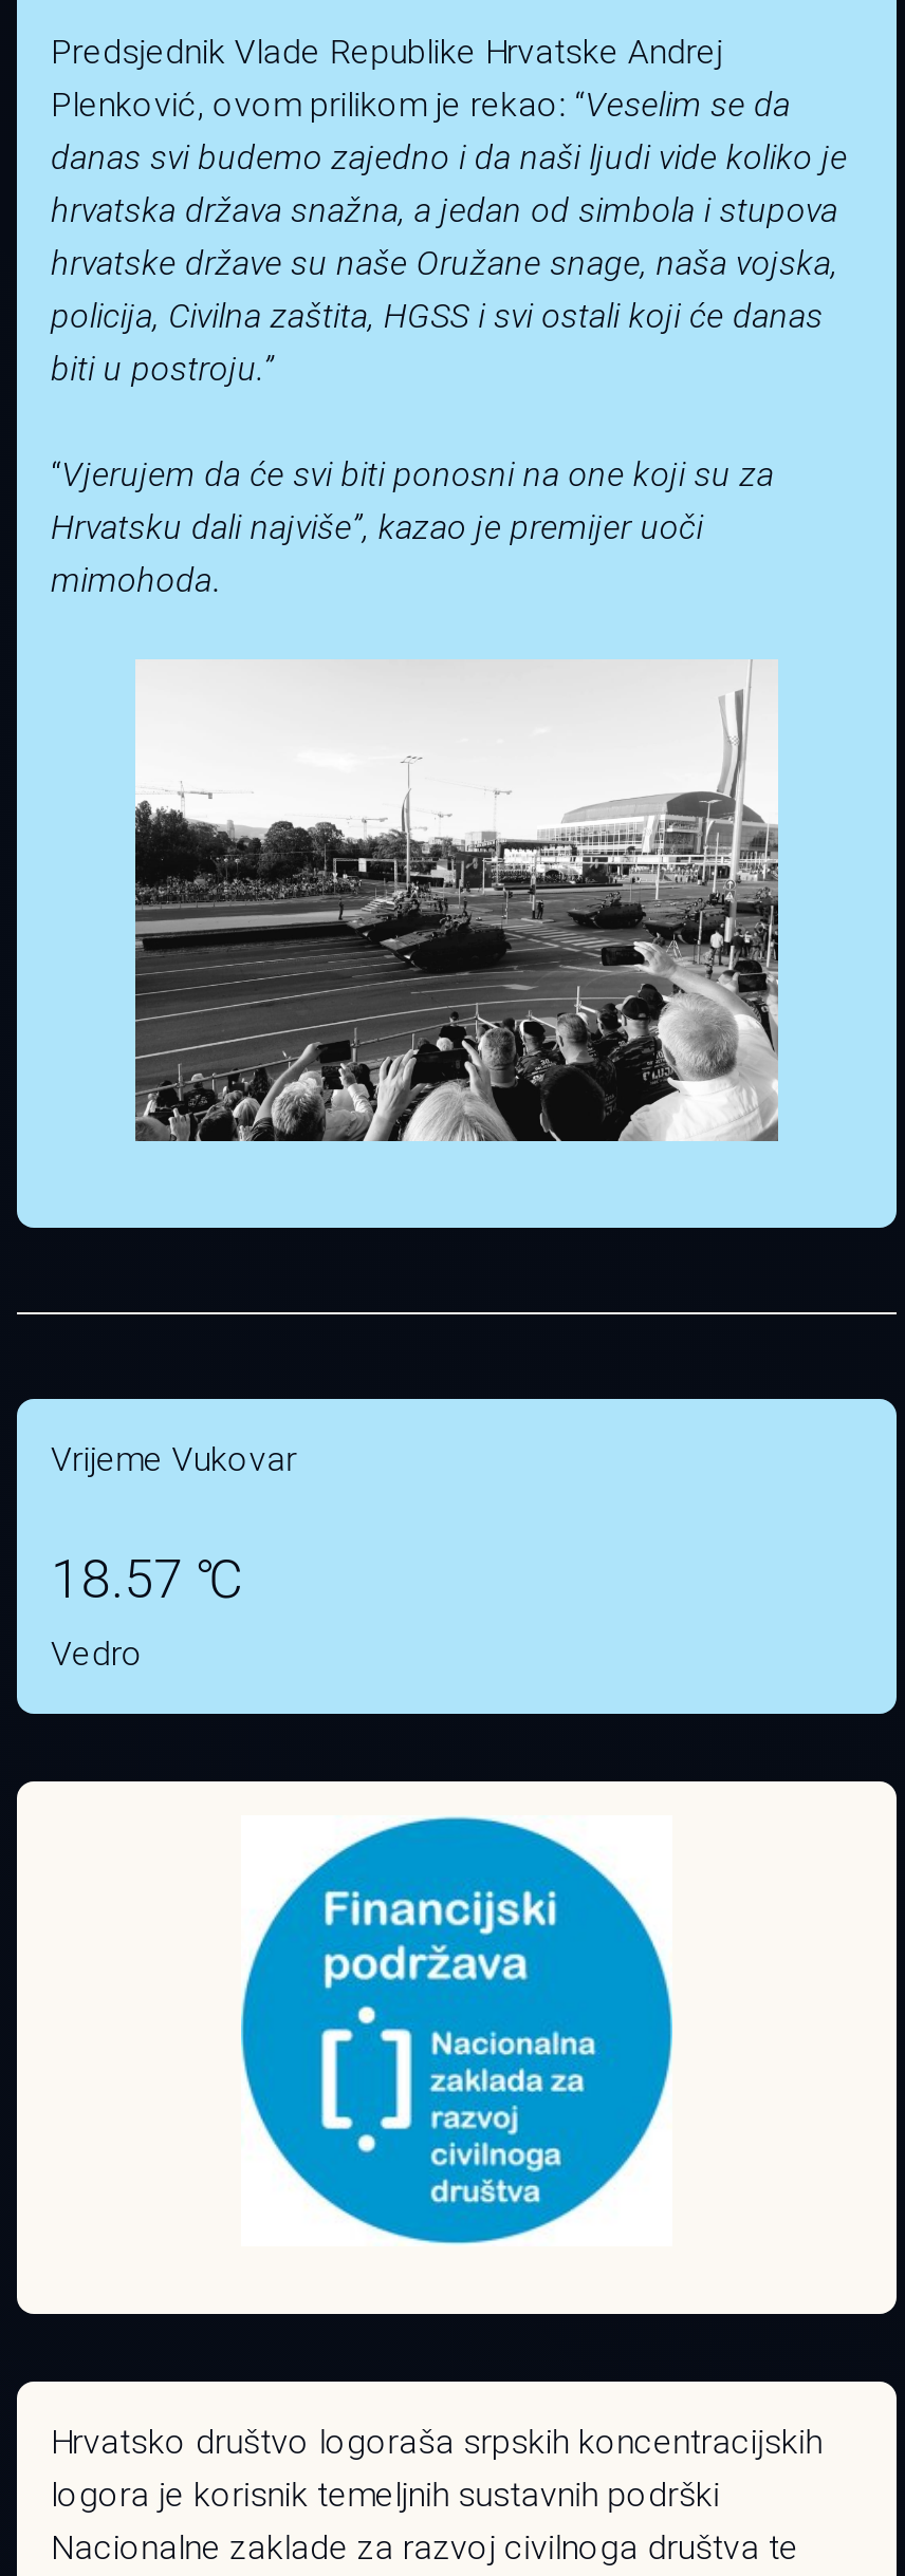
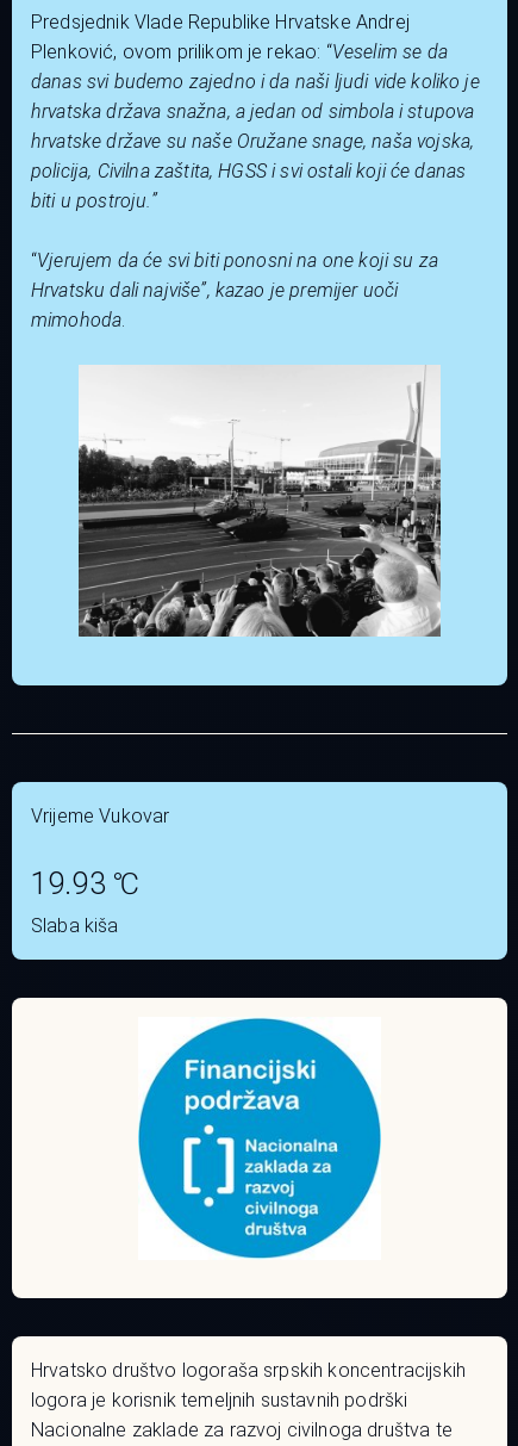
[51,1549,243,1674] 18.57 ℃ | Vedro -> [31,867,139,937] 19.93 ℃ | Slaba kiša

